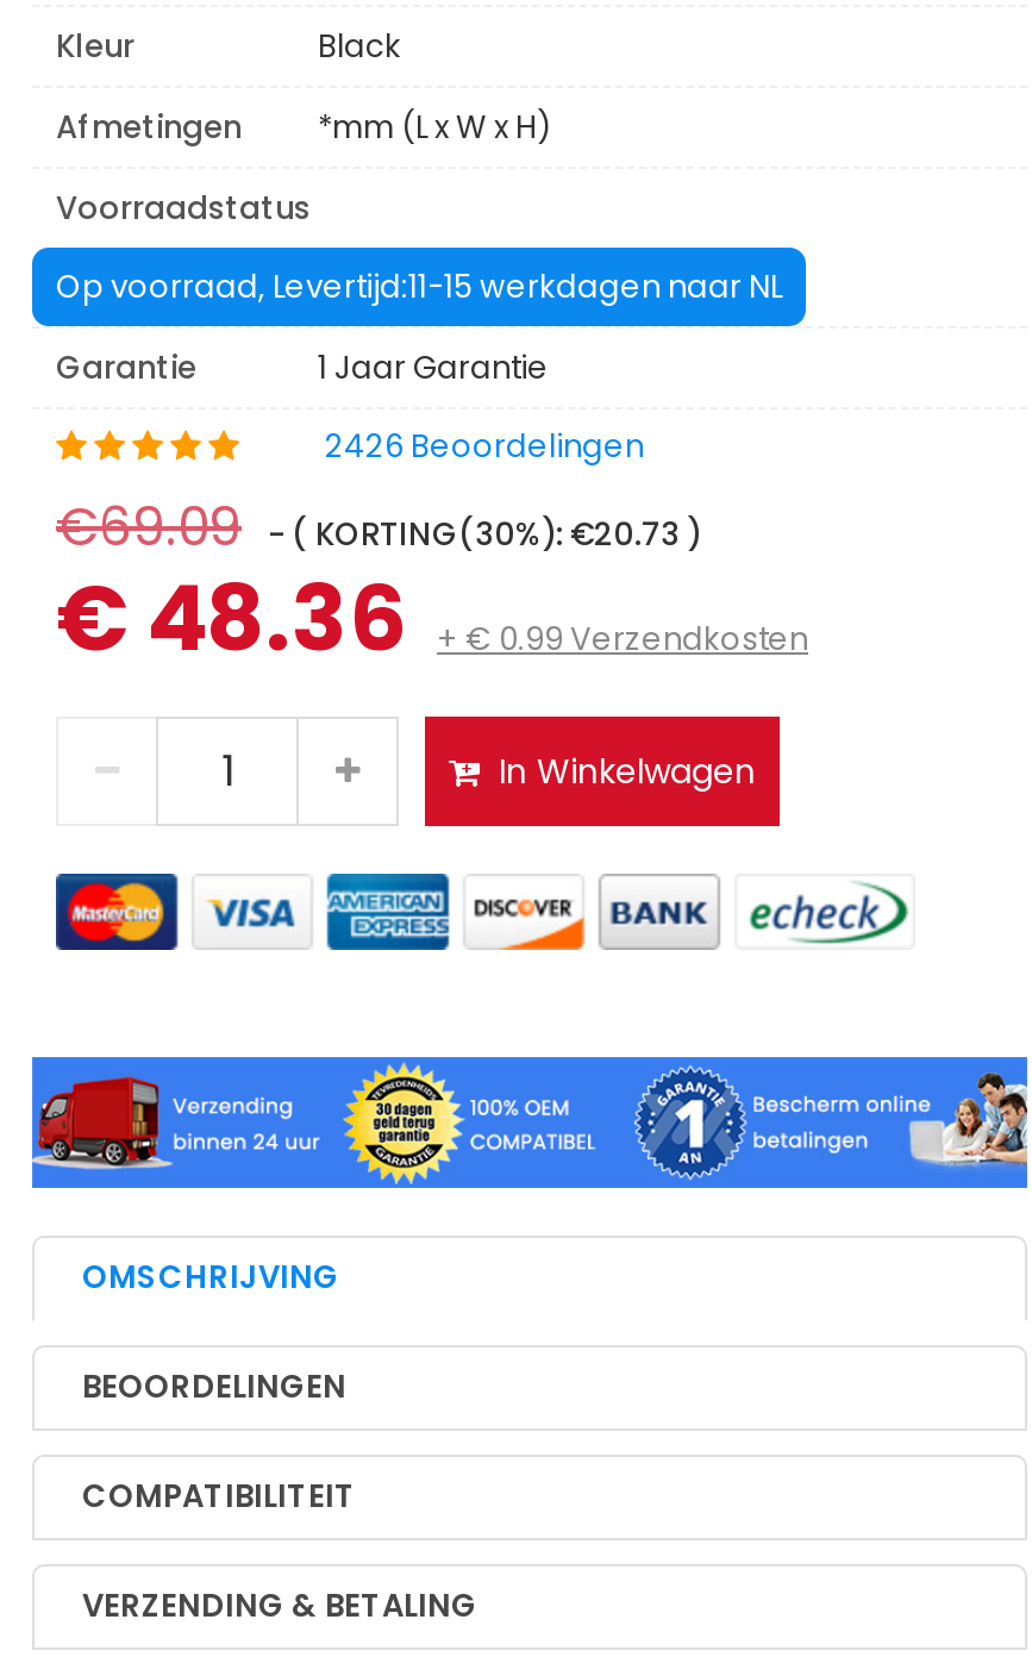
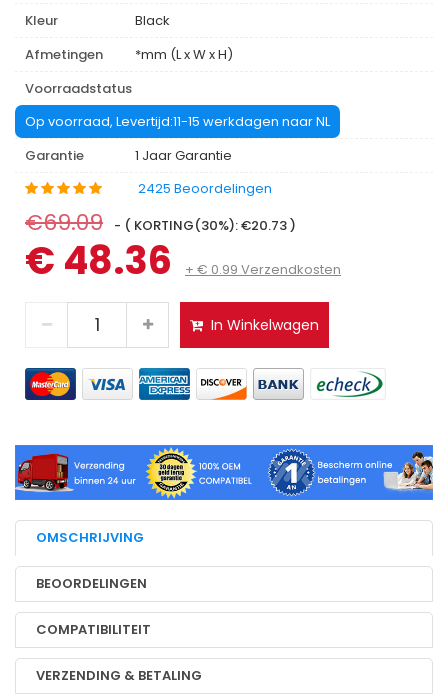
[325,424,644,469] 2426 Beoordelingen -> [138,179,272,198] 2425 Beoordelingen

